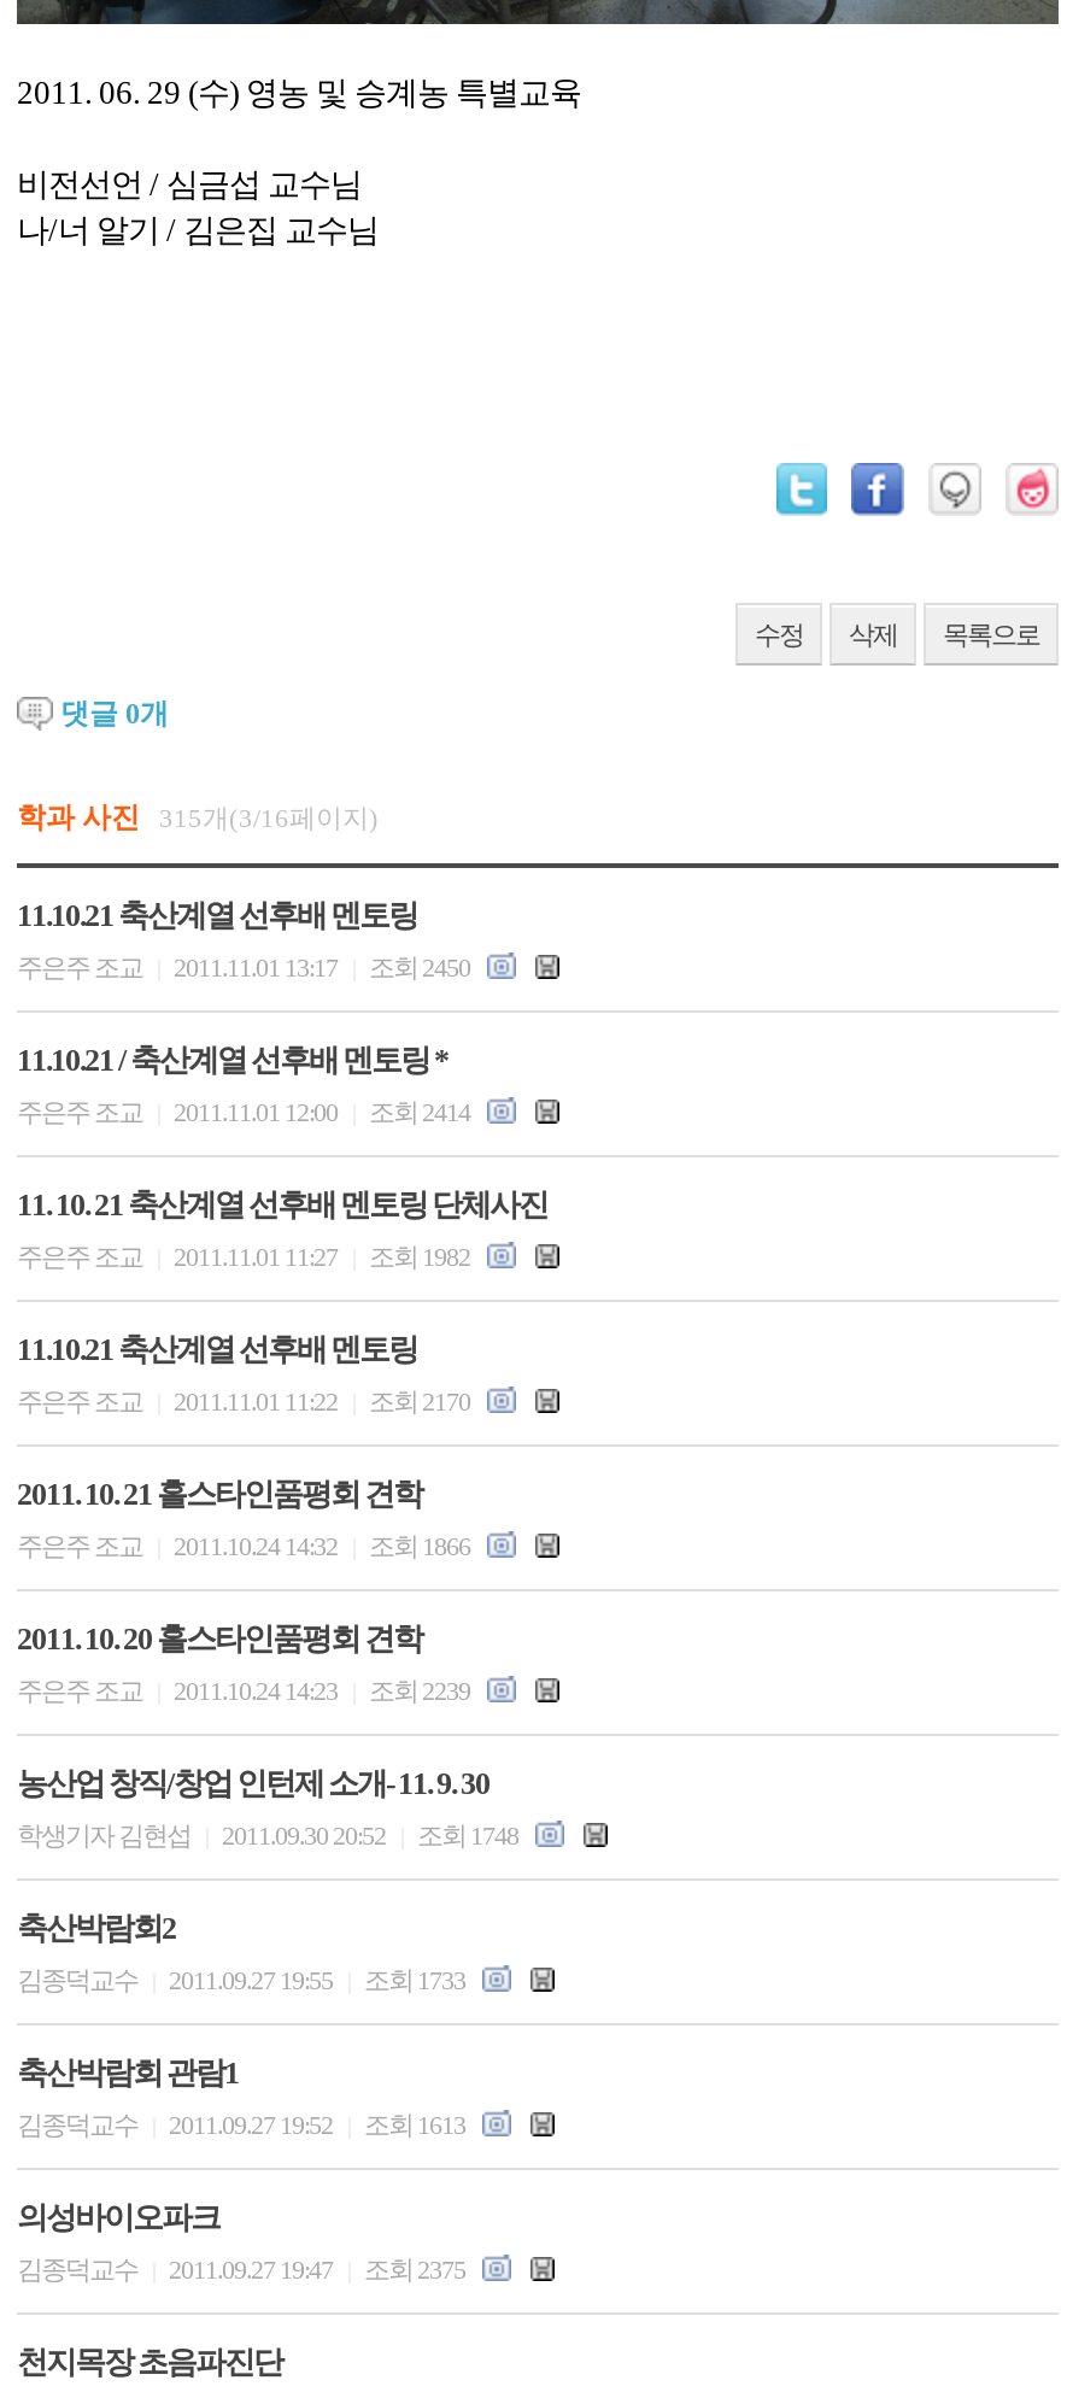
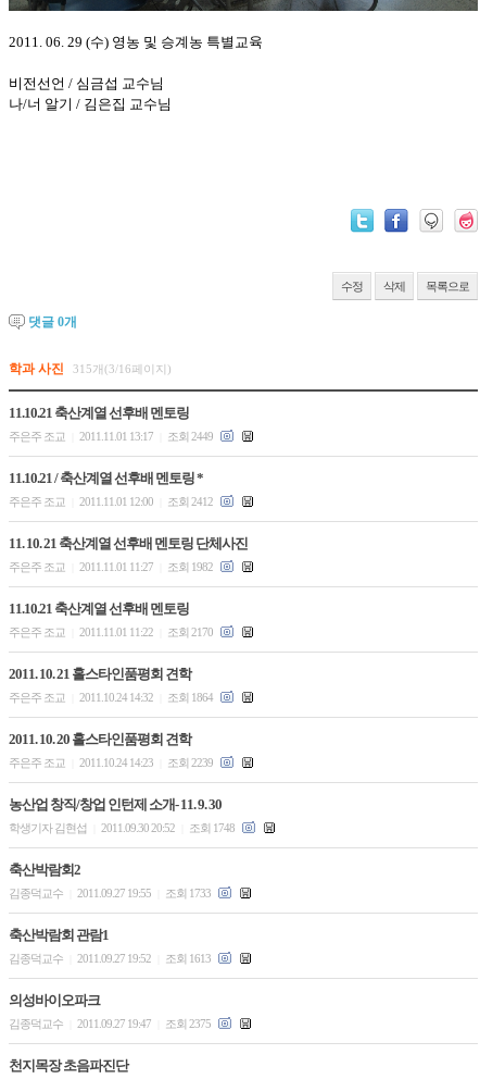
[17,952,475,981] 주은주 조교 2011.11.01 13:17 조회 2450 -> [9,430,215,443] 주은주 조교 2011.11.01 13:17 조회 2449
[17,1097,475,1126] 주은주 조교 2011.11.01 12:00 조회 2414 -> [9,495,215,508] 주은주 조교 2011.11.01 12:00 조회 2412
[17,1531,475,1560] 주은주 조교 2011.10.24 14:32 조회 1866 -> [9,691,215,704] 주은주 조교 2011.10.24 14:32 조회 1864

